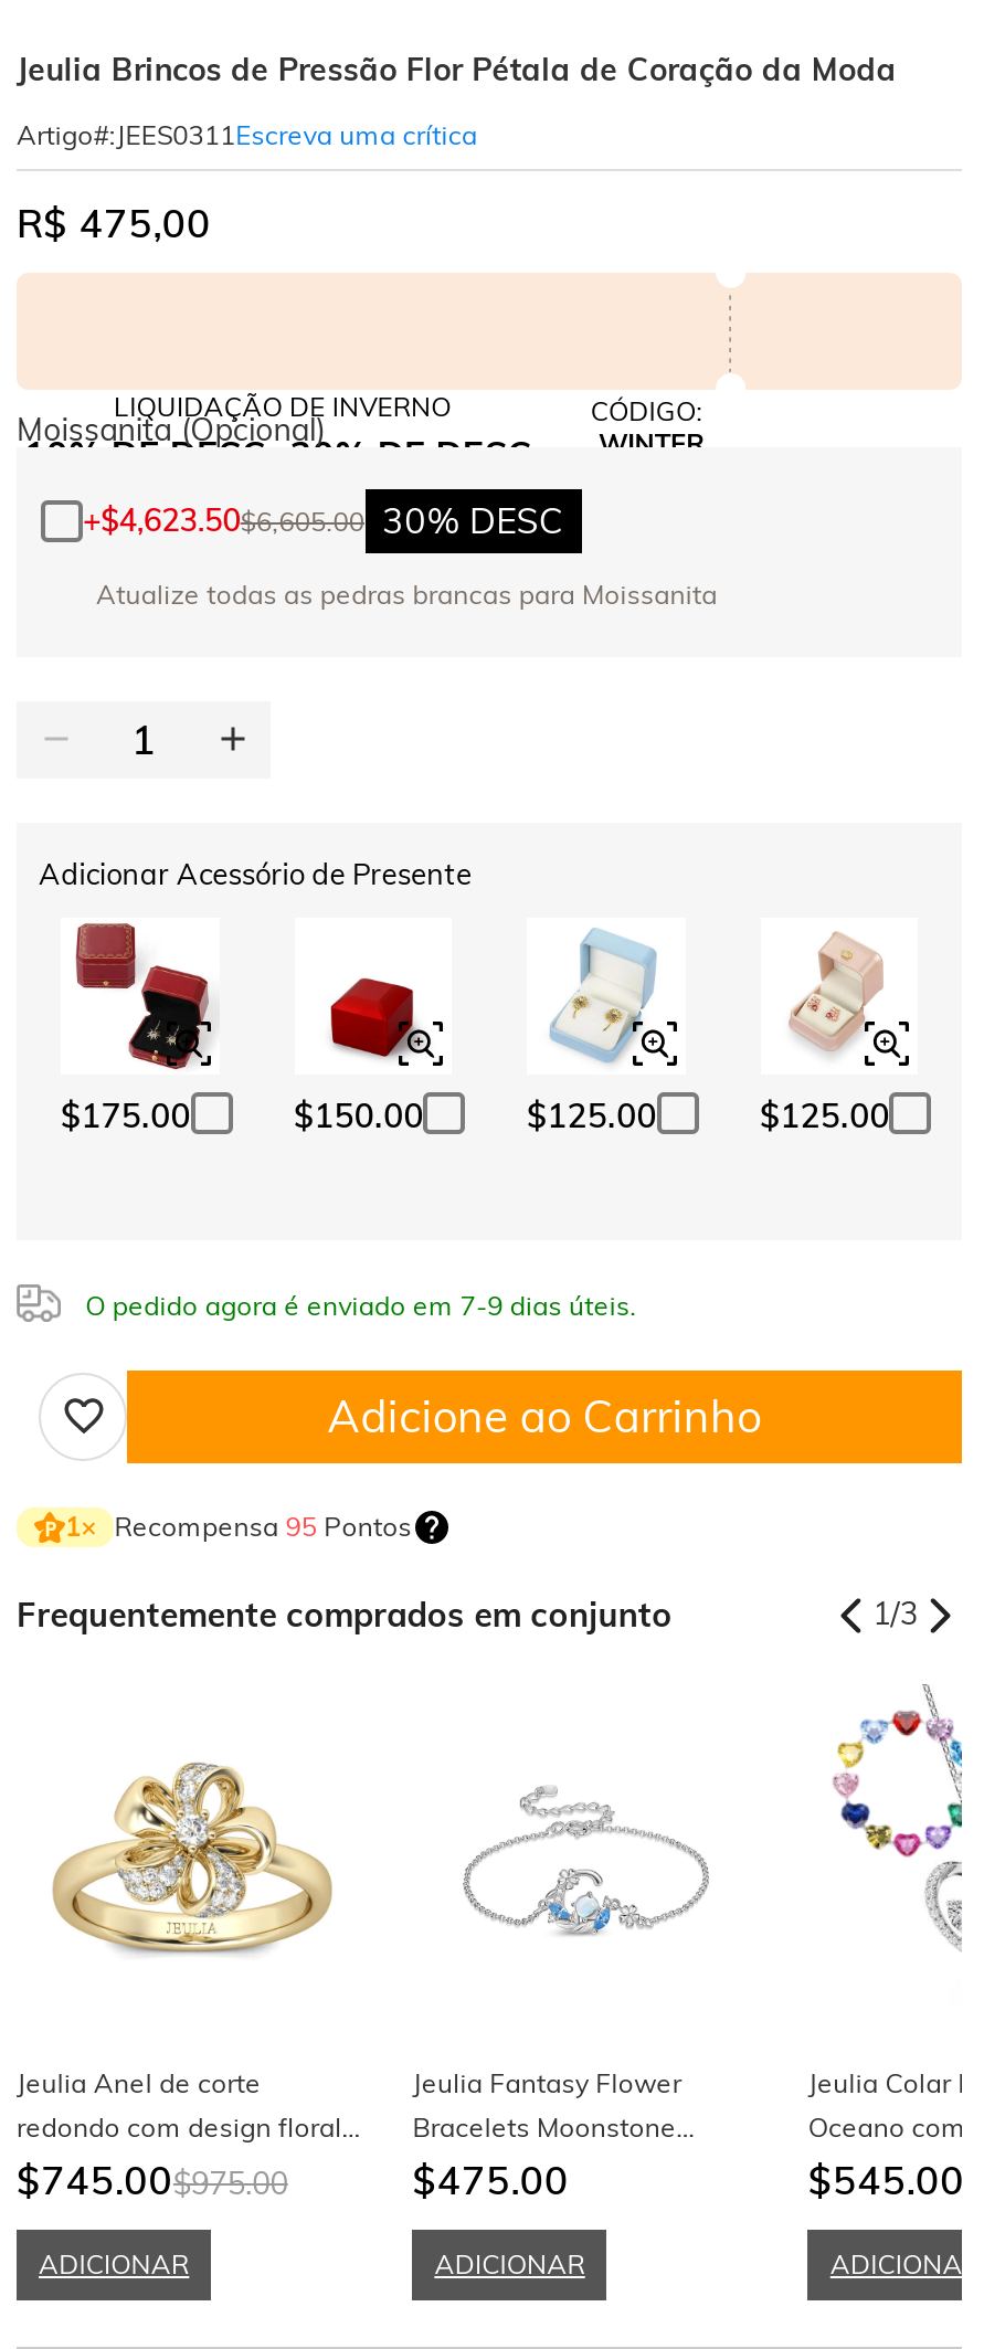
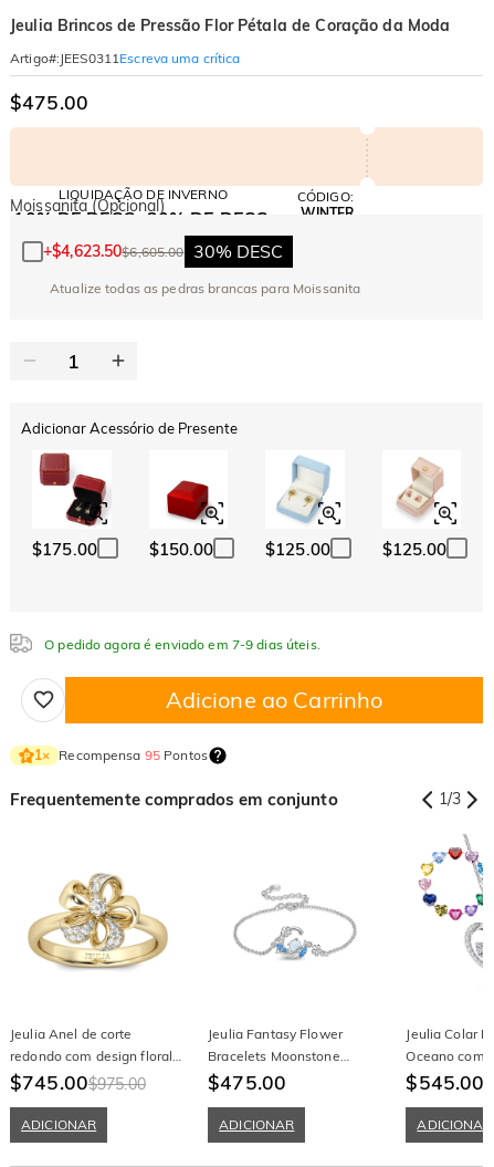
[17,198,211,246] R$ 475,00 -> [10,90,88,114] $475.00

